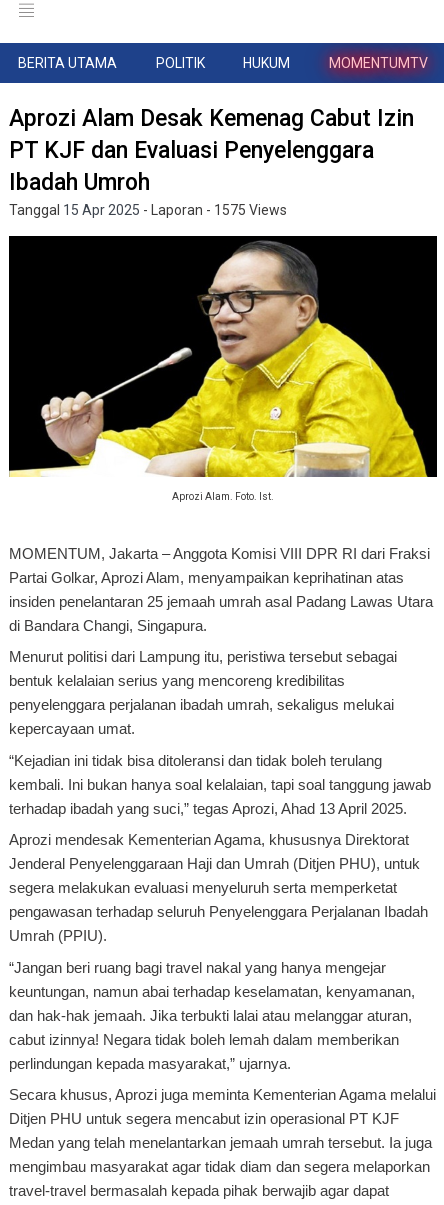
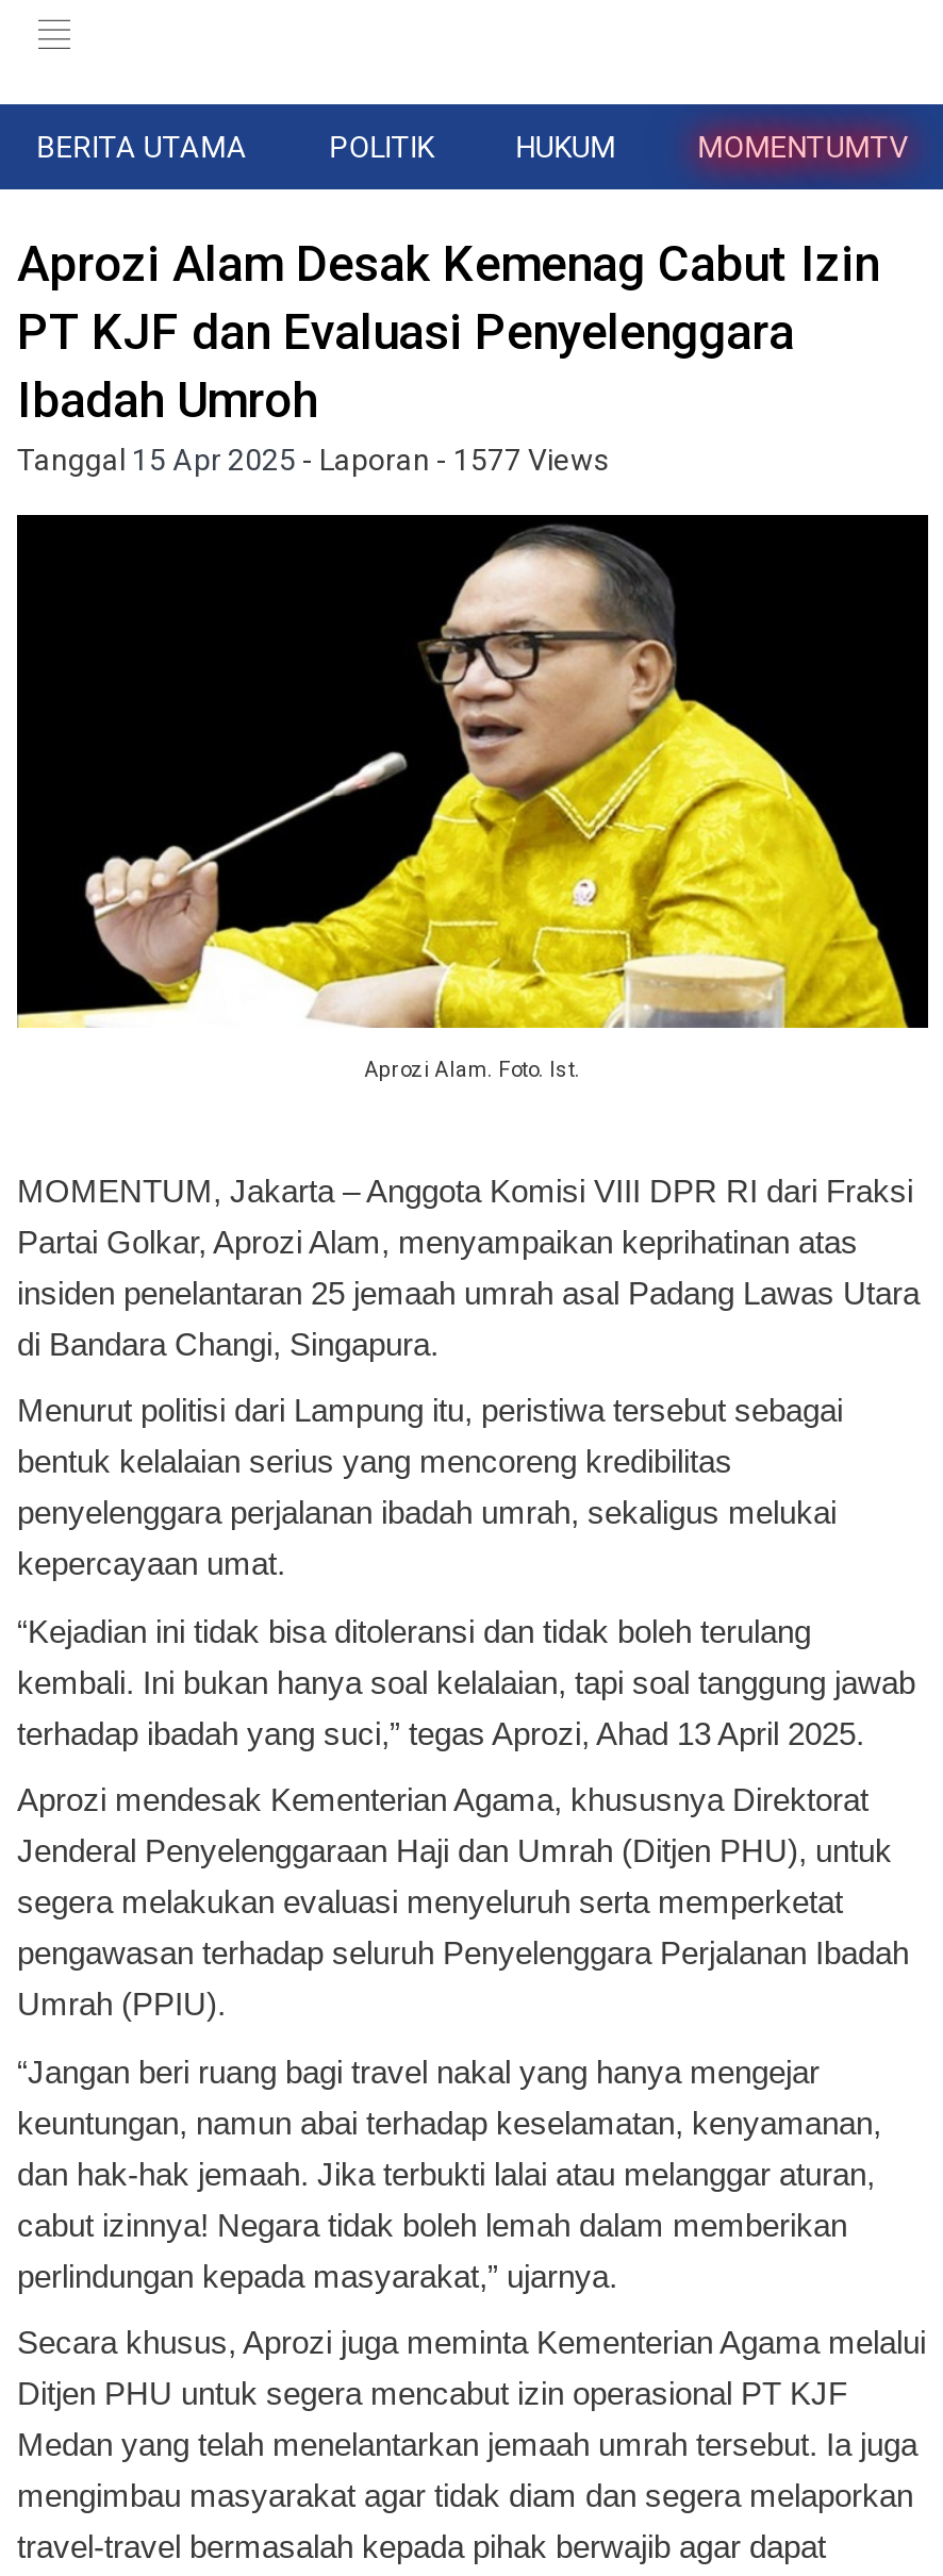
[9,202,287,218] Tanggal 15 Apr 2025 - Laporan - 1575 Views -> [17,443,609,477] Tanggal 15 Apr 2025 - Laporan - 1577 Views

